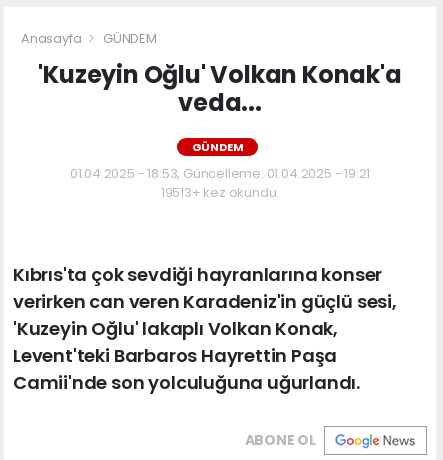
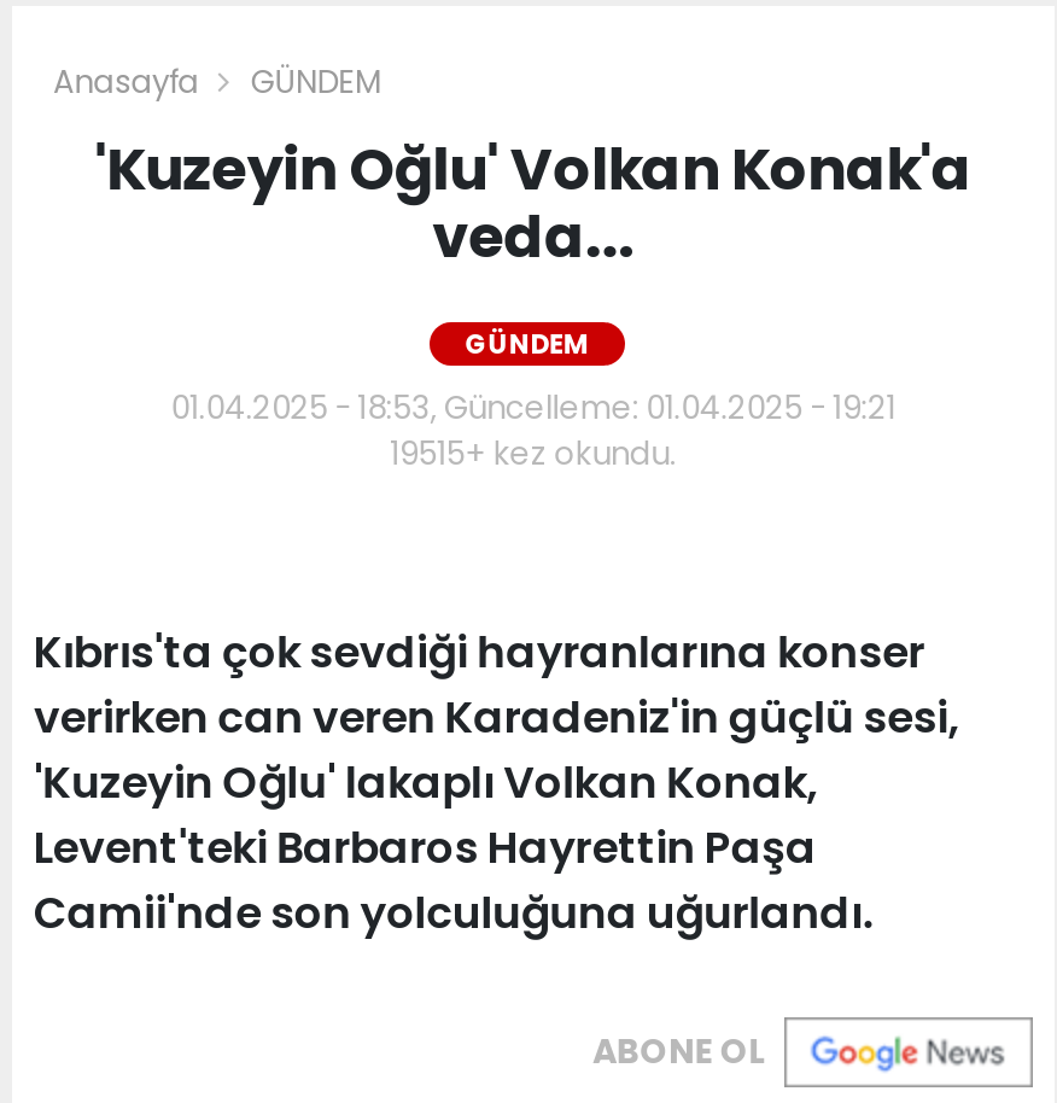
[161,183,279,202] 19513+ kez okundu. -> [390,430,676,476] 19515+ kez okundu.

